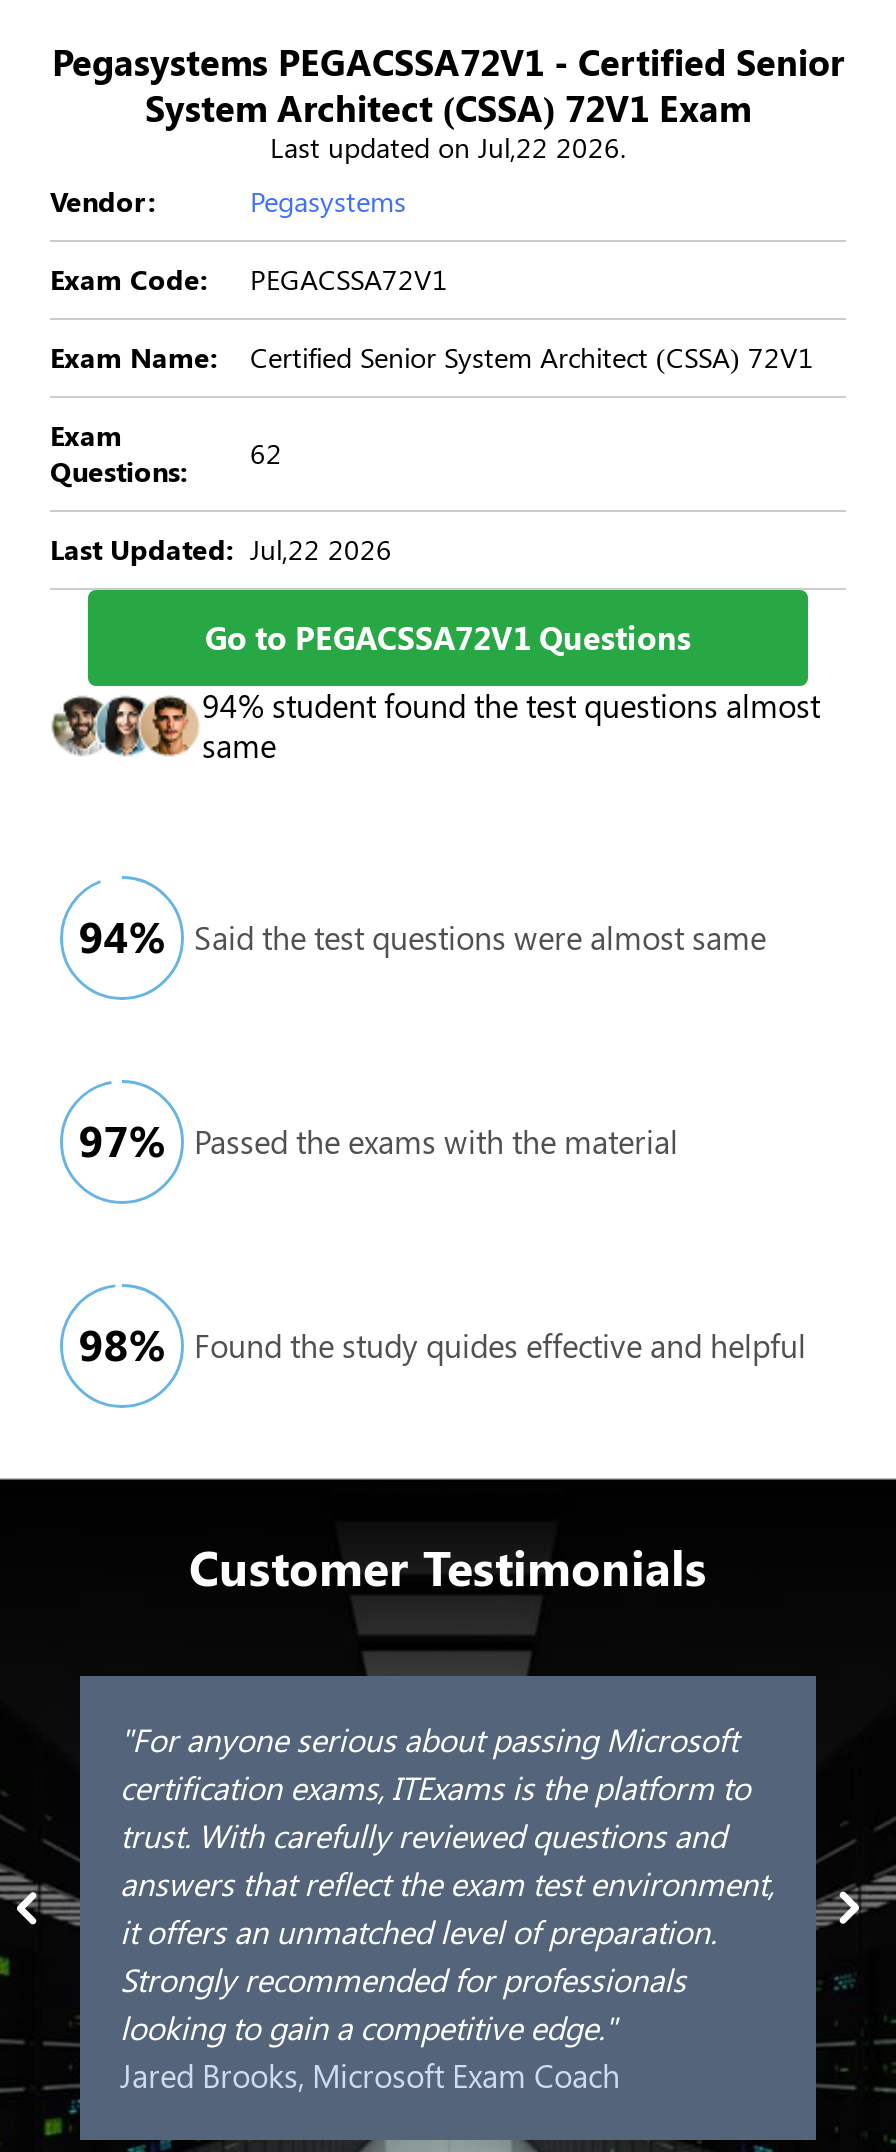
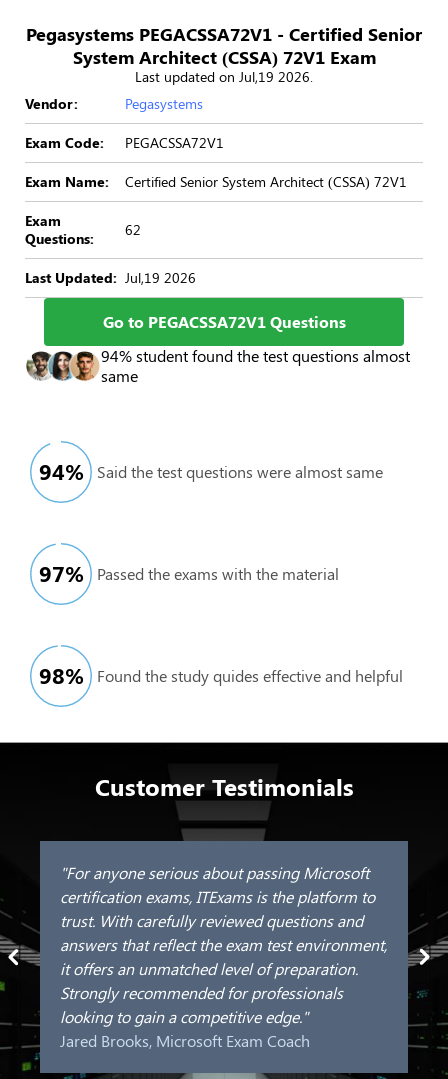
[270,128,626,166] Last updated on Jul,22 2026. -> [135,67,313,86] Last updated on Jul,19 2026.
[50,530,392,568] Last Updated: Jul,22 2026 -> [25,268,196,287] Last Updated: Jul,19 2026

